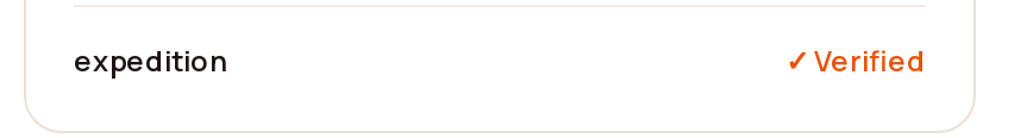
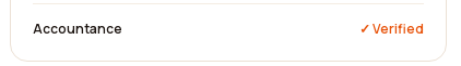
[74,40,228,81] expedition -> [33,19,122,38] Accountance

